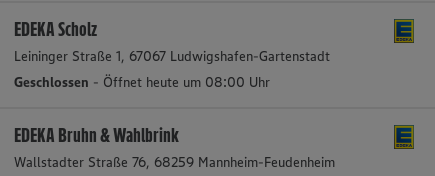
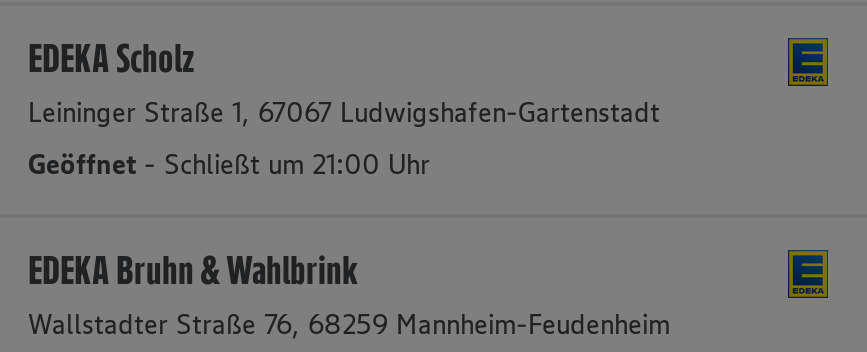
[14,73,270,91] Geschlossen - Öffnet heute um 08:00 Uhr -> [28,146,430,182] Geöffnet - Schließt um 21:00 Uhr

